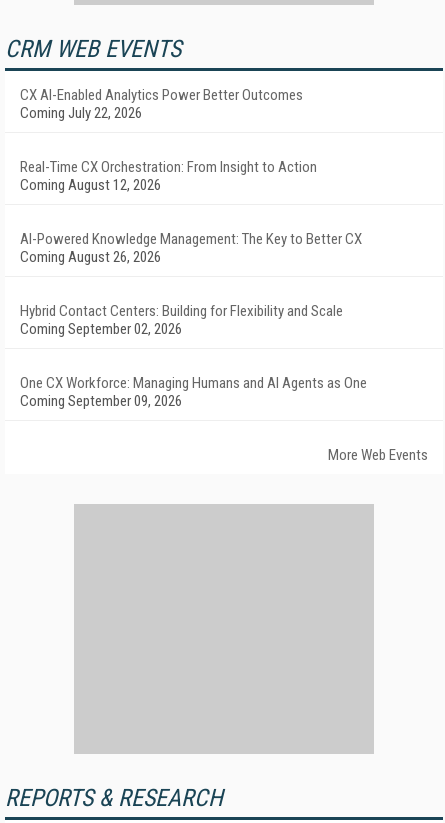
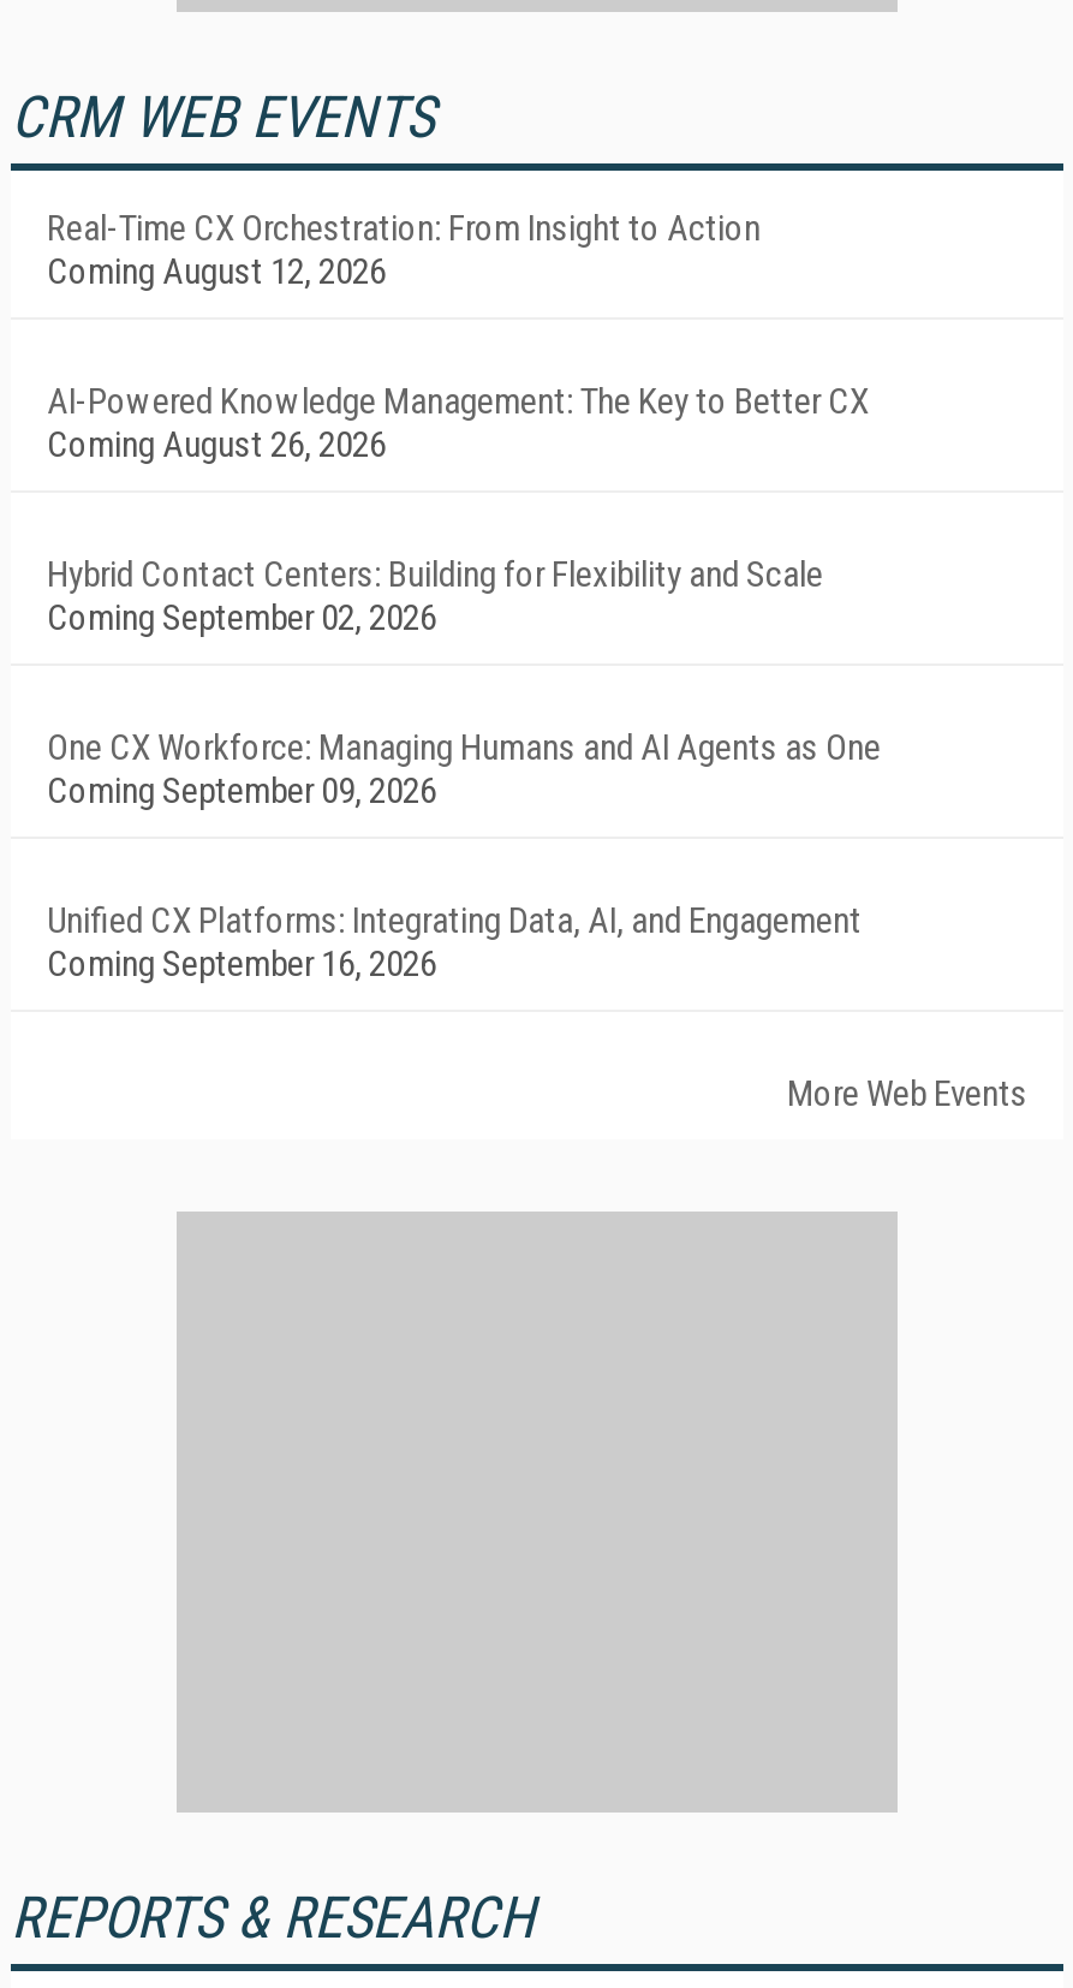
[20,86,303,122] CX AI-Enabled Analytics Power Better Outcomes | Coming July 22, 2026 -> none
moved [20,158,367,410] -> [47,207,881,813]: Real-Time CX Orchestration: From Insight to Action | Coming August 12, 2026 | AI-Powered Knowledge Management: The Key to Better CX | Coming August 26, 2026 | Hybrid Contact Centers: Building for Flexibility and Scale | Coming September 02, 2026 | One CX Workforce: Managing Humans and AI Agents as One | Coming September 09, 2026
none -> [47,899,862,986] Unified CX Platforms: Integrating Data, AI, and Engagement | Coming September 16, 2026

